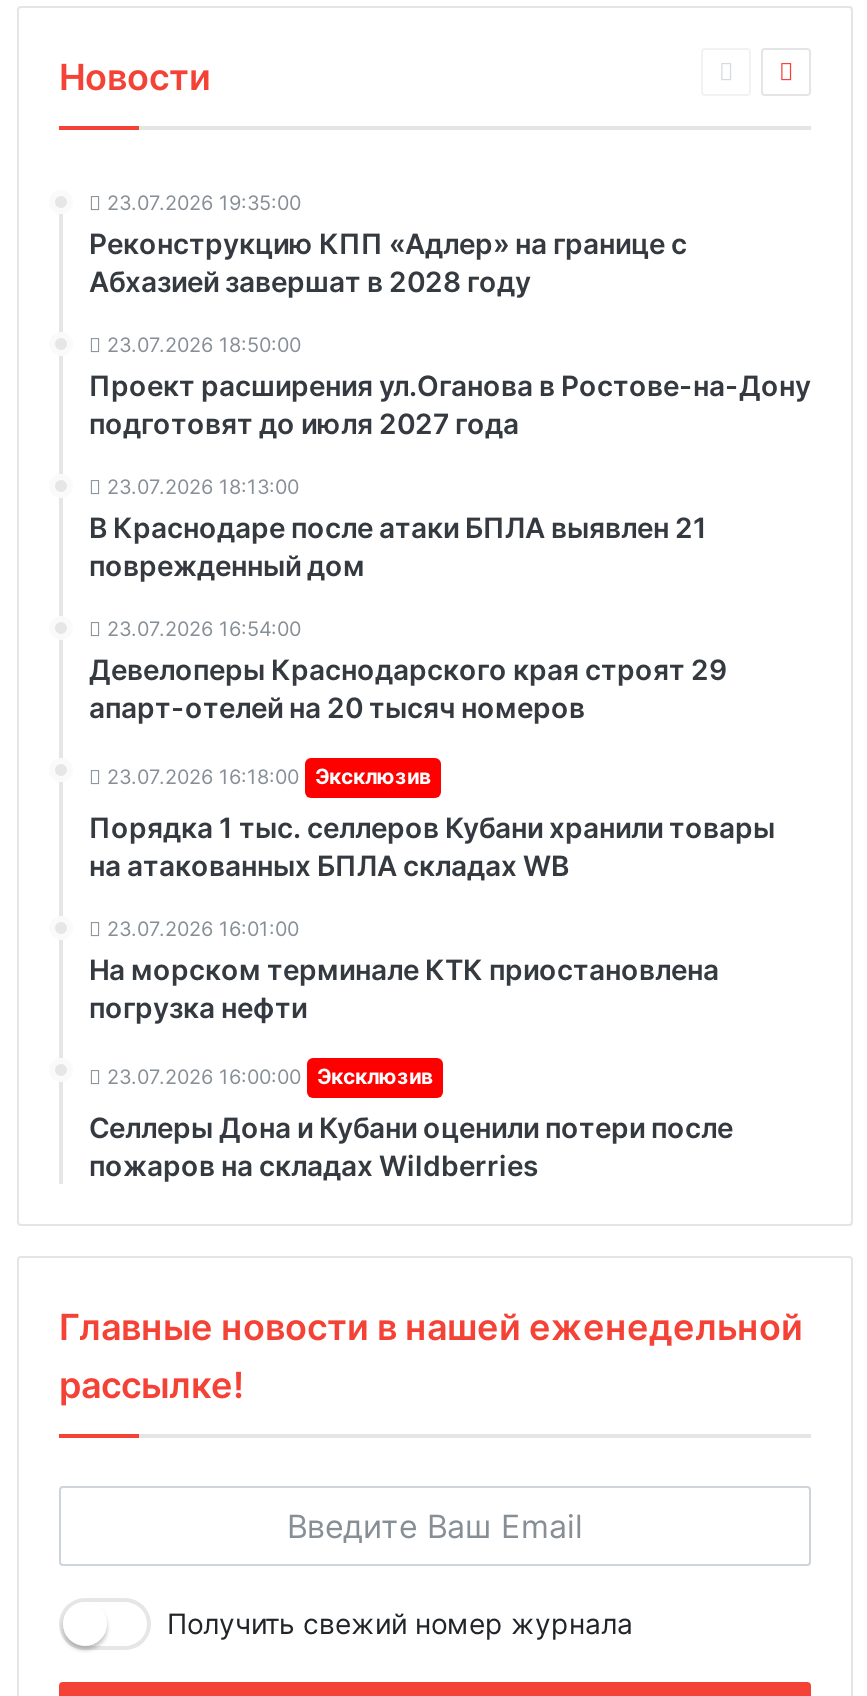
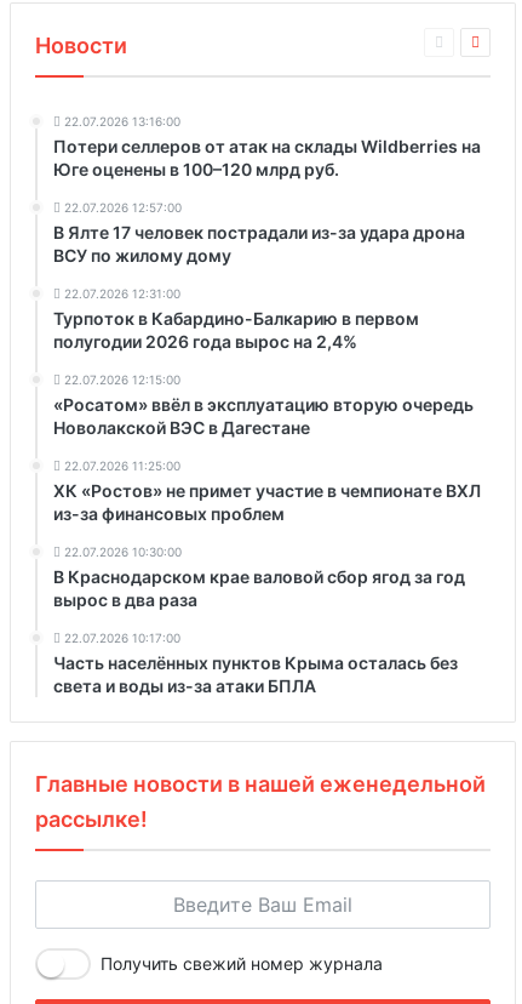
[89,189,811,1181] 23.07.2026 19:35:00 | Реконструкцию КПП «Адлер» на границе с | Абхазией завершат в 2028 году | 23.07.2026 18:50:00 | Проект расширения ул.Оганова в Ростове-на-Дону | подготовят до июля 2027 года | 23.07.2026 18:13:00 | В Краснодаре после атаки БПЛА выявлен 21 | поврежденный дом | 23.07.2026 16:54:00 | Девелоперы Краснодарского края строят 29 | апарт-отелей на 20 тысяч номеров | 23.07.2026 16:18:00 | Эксклюзив | Порядка 1 тыс. селлеров Кубани хранили товары | на атакованных БПЛА складах WB | 23.07.2026 16:01:00 | На морском терминале КТК приостановлена | погрузка нефти | 23.07.2026 16:00:00 | Эксклюзив | Селлеры Дона и Кубани оценили потери после | пожаров на складах Wildberries -> [53,113,481,695] 22.07.2026 13:16:00 | Потери селлеров от атак на склады Wildberries на | Юге оценены в 100–120 млрд руб. | 22.07.2026 12:57:00 | В Ялте 17 человек пострадали из-за удара дрона | ВСУ по жилому дому | 22.07.2026 12:31:00 | Турпоток в Кабардино-Балкарию в первом | полугодии 2026 года вырос на 2,4% | 22.07.2026 12:15:00 | «Росатом» ввёл в эксплуатацию вторую очередь | Новолакской ВЭС в Дагестане | 22.07.2026 11:25:00 | ХК «Ростов» не примет участие в чемпионате ВХЛ | из-за финансовых проблем | 22.07.2026 10:30:00 | В Краснодарском крае валовой сбор ягод за год | вырос в два раза | 22.07.2026 10:17:00 | Часть населённых пунктов Крыма осталась без | света и воды из-за атаки БПЛА

